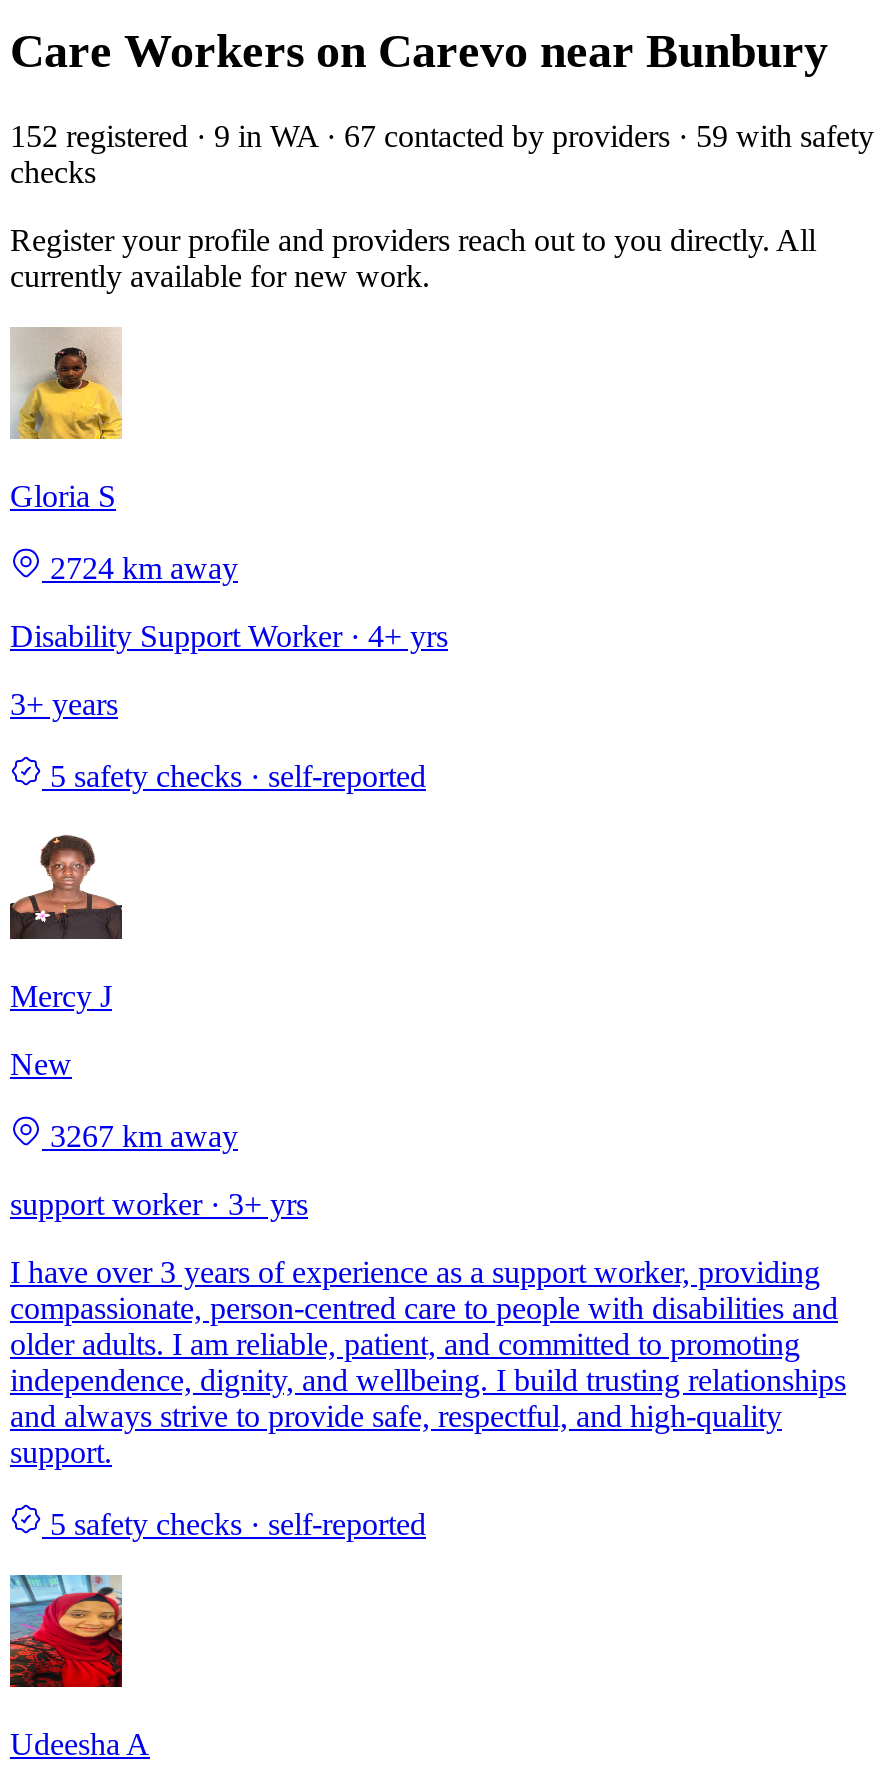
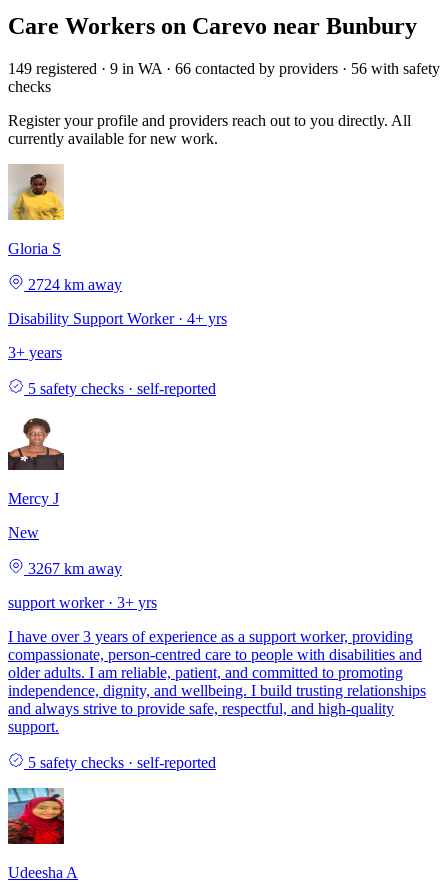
[10,118,874,152] 152 registered · 9 in WA · 67 contacted by providers · 59 with safety -> [8,60,440,77] 149 registered · 9 in WA · 66 contacted by providers · 56 with safety

